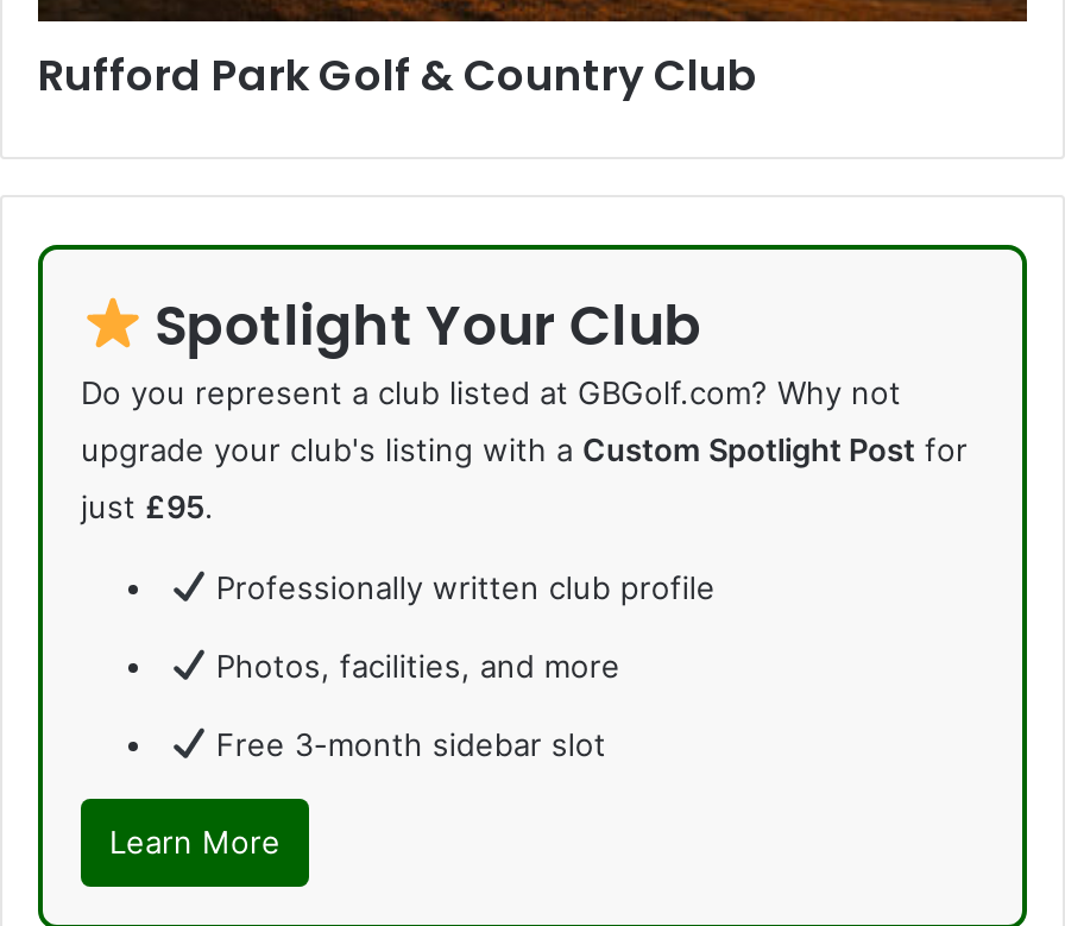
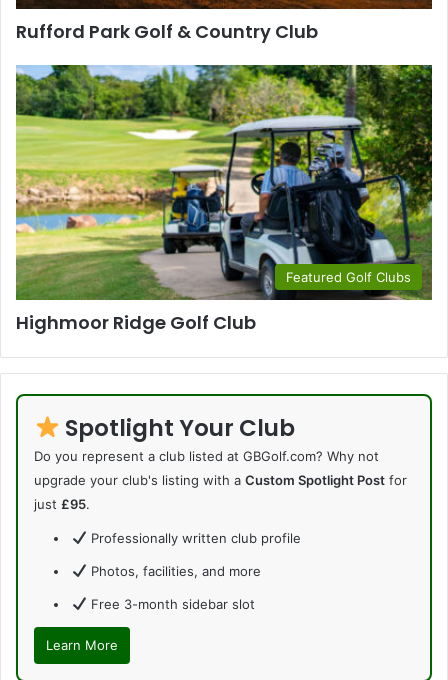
none -> [15,64,433,335] [image] | Featured Golf Clubs | Highmoor Ridge Golf Club

